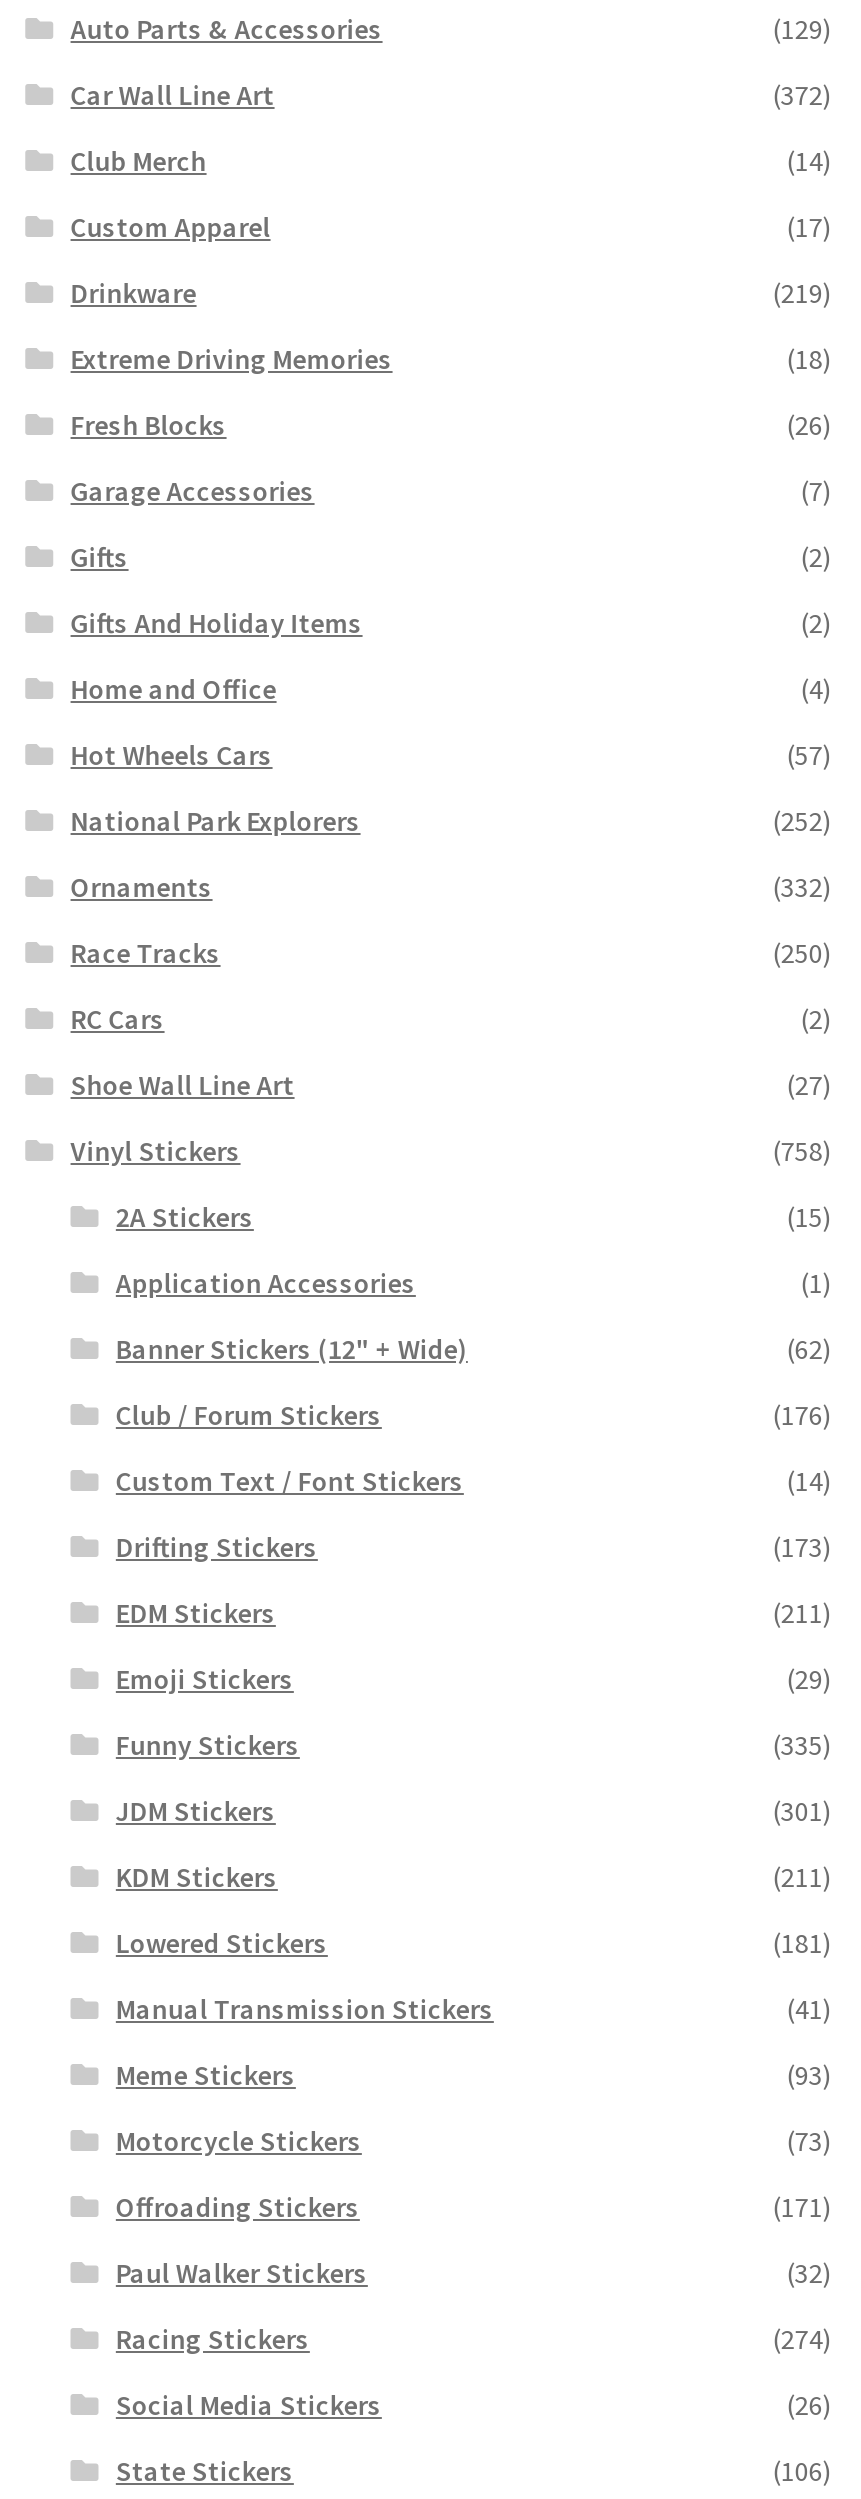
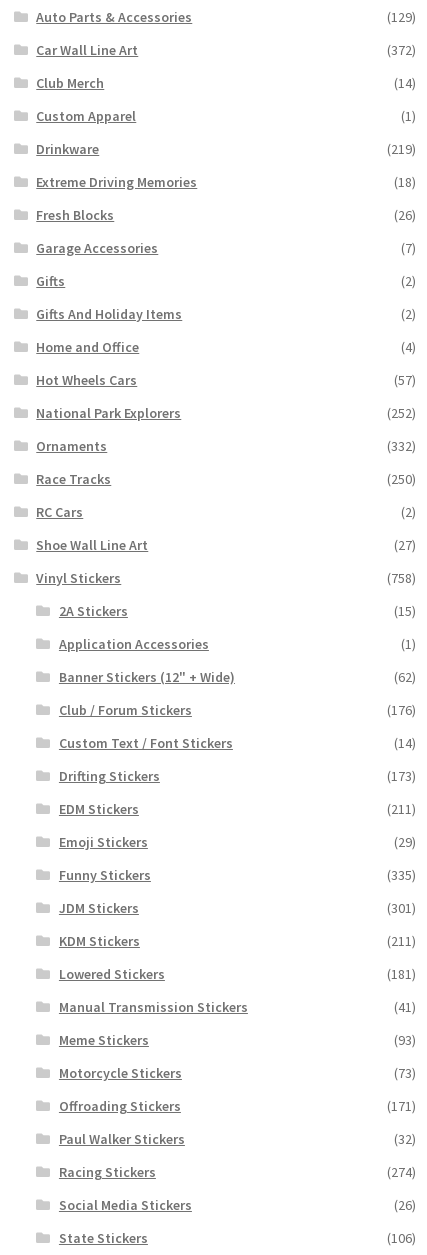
[787,209,831,245] (17) -> [401,107,416,125] (1)

